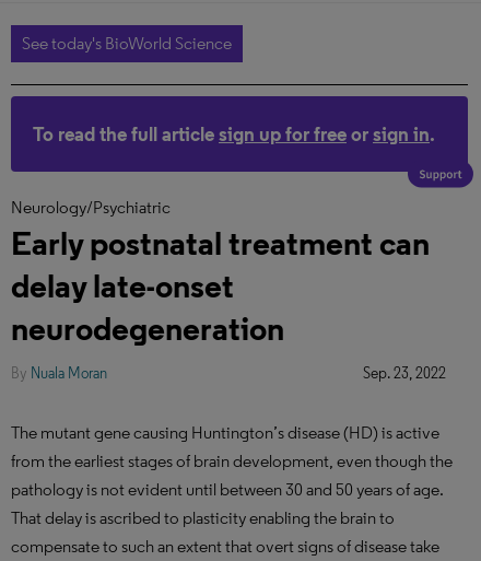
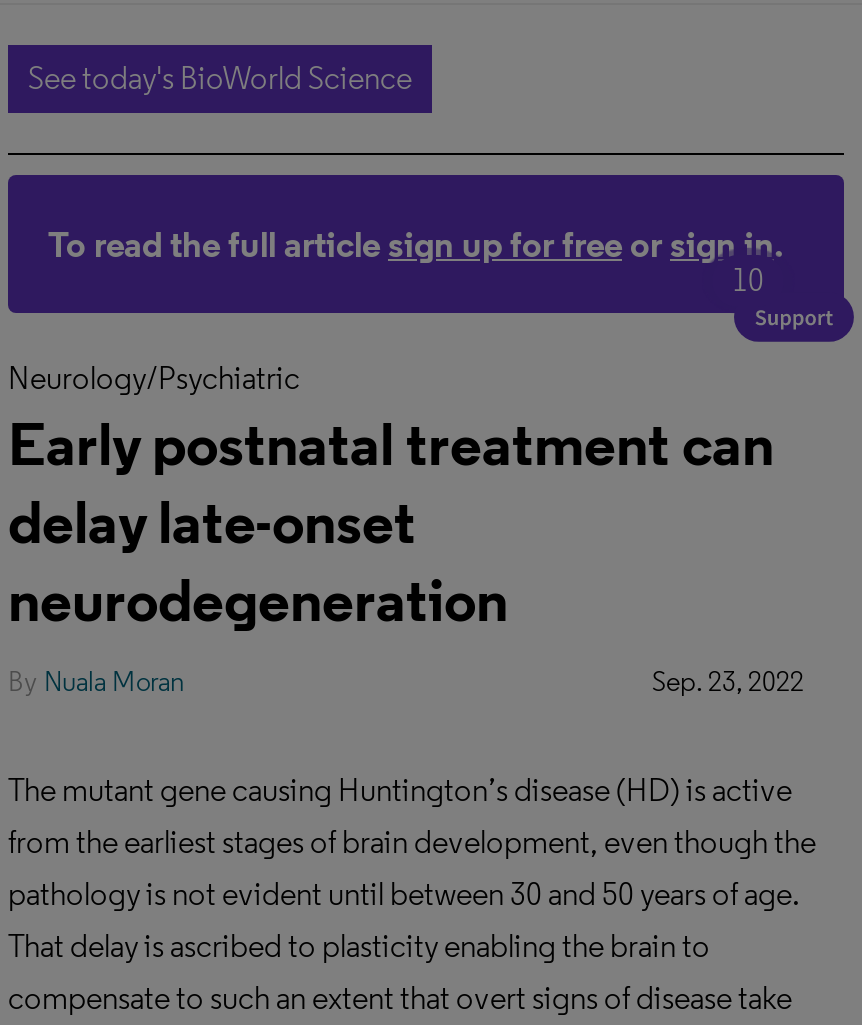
none -> [732,261,764,299] 10

